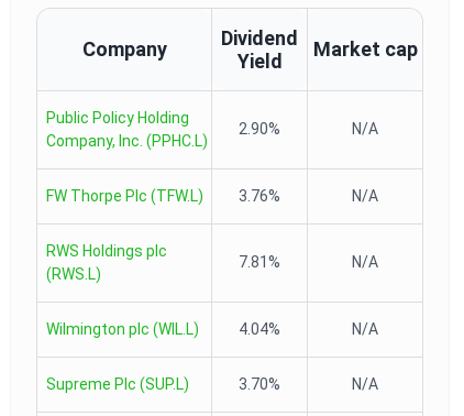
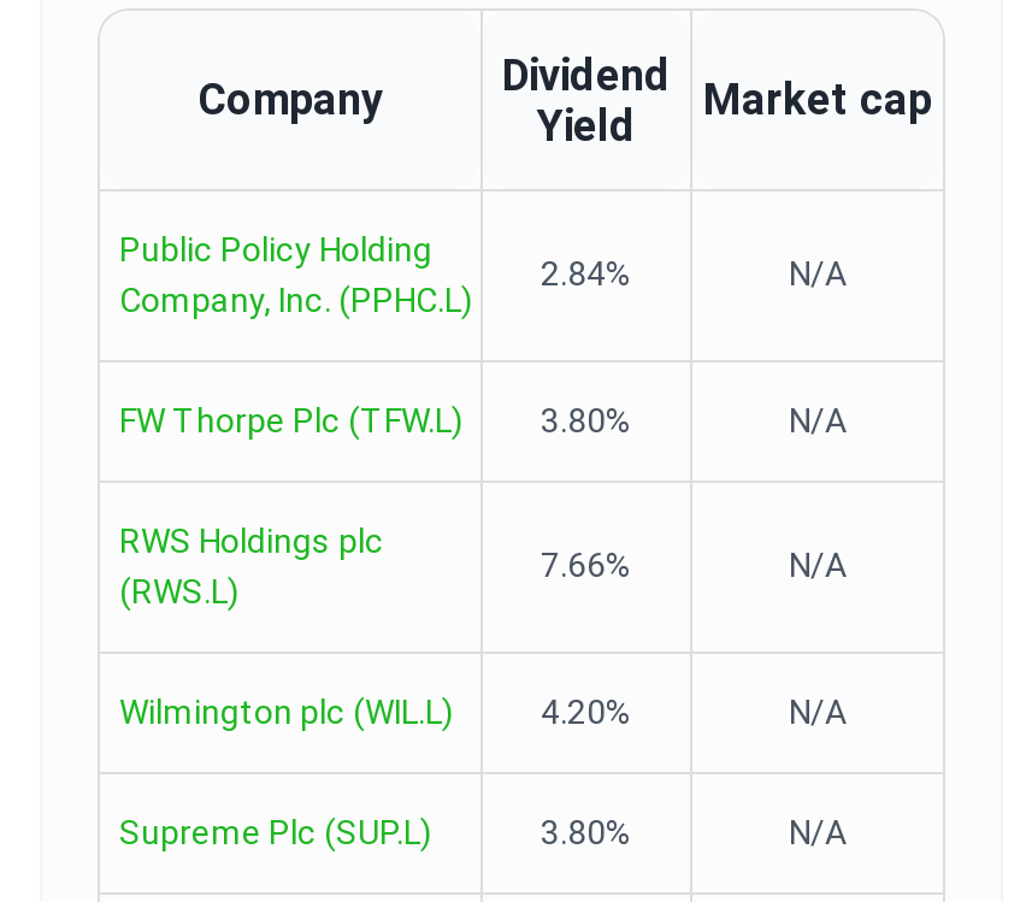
[239,120,280,138] 2.90% -> [541,254,632,293] 2.84%
[46,187,280,205] FW Thorpe Plc (TFW.L) 3.76% -> [119,401,632,440] FW Thorpe Plc (TFW.L) 3.80%
[239,253,280,271] 7.81% -> [541,546,632,584] 7.66%
[239,320,280,338] 4.04% -> [541,692,632,731] 4.20%
[239,375,280,393] 3.70% -> [541,813,632,851] 3.80%

